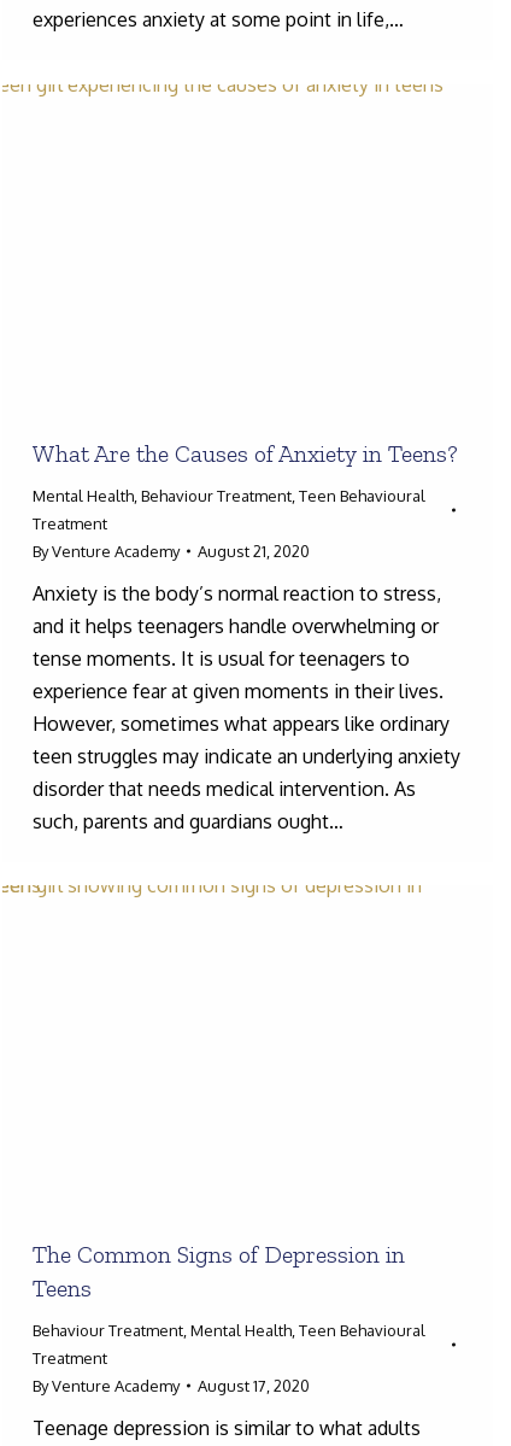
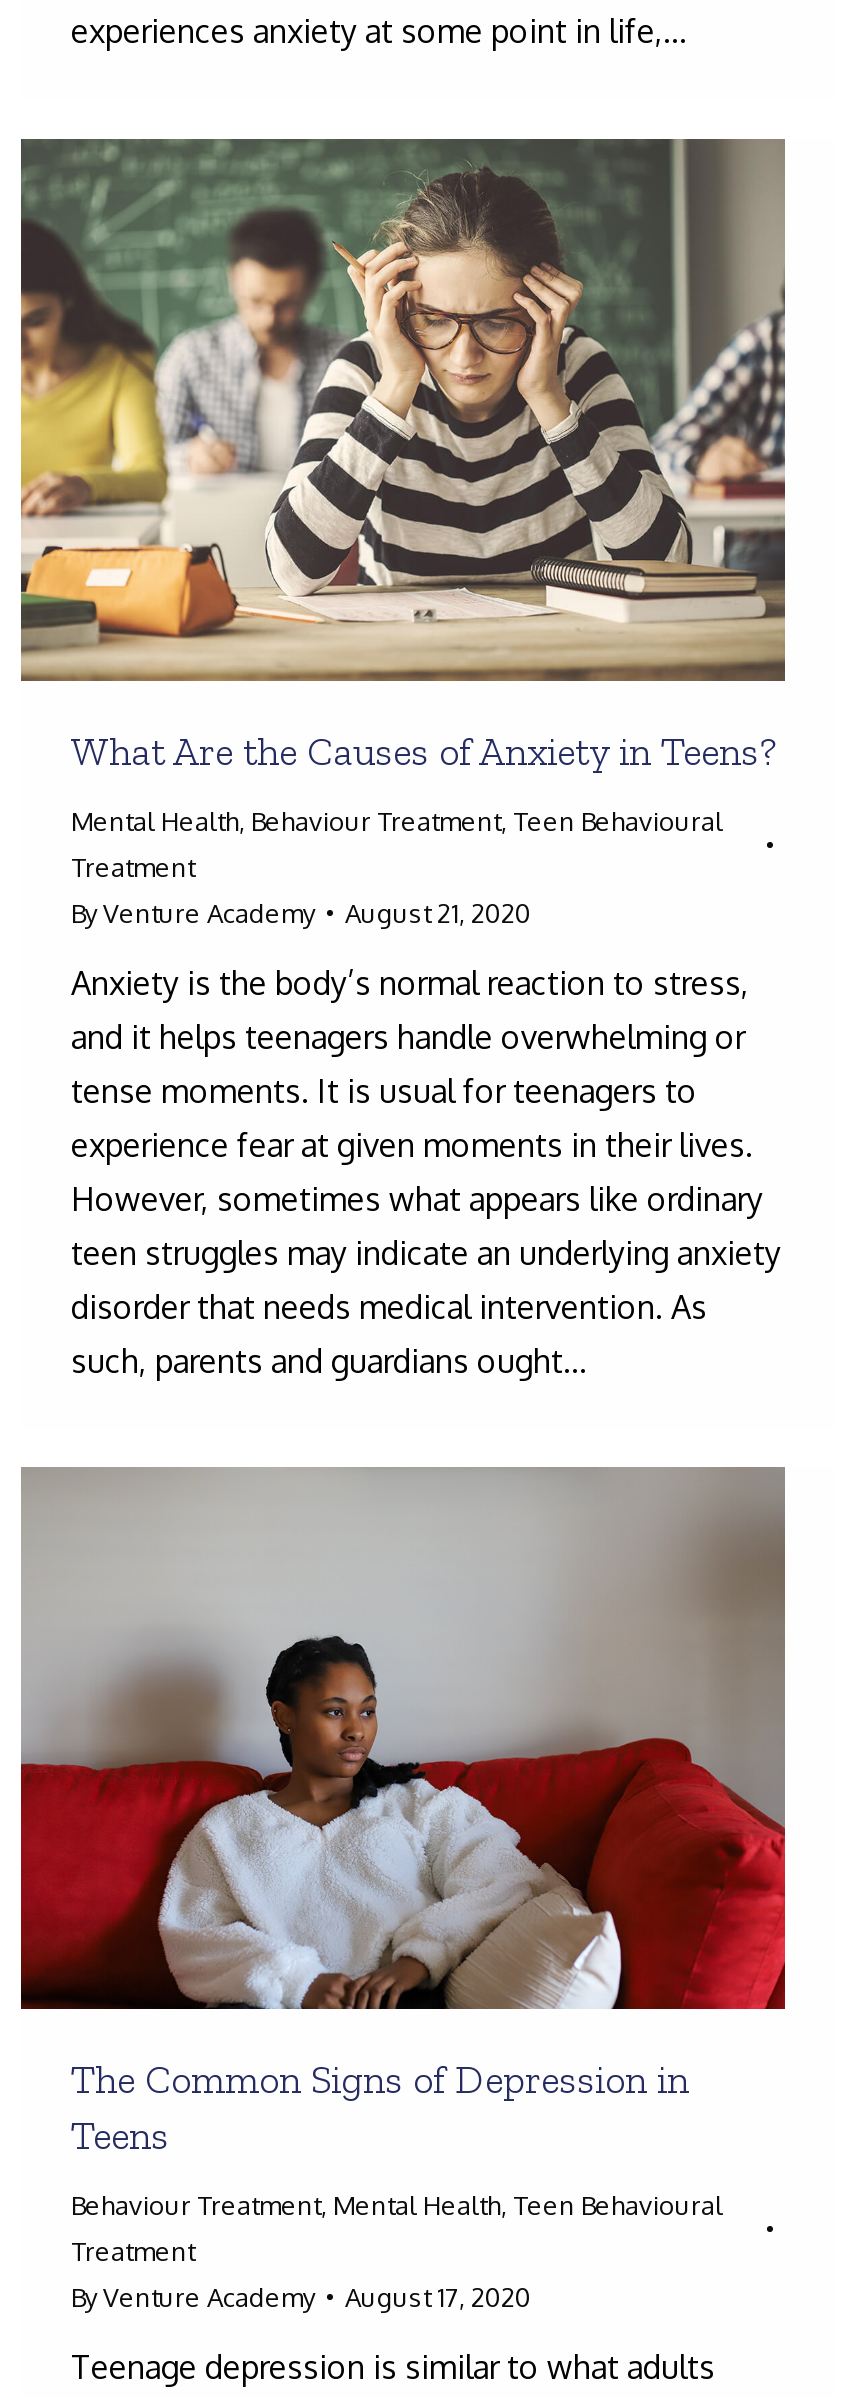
none -> [19,137,787,683] [image]
none -> [19,1465,787,2011] [image]

